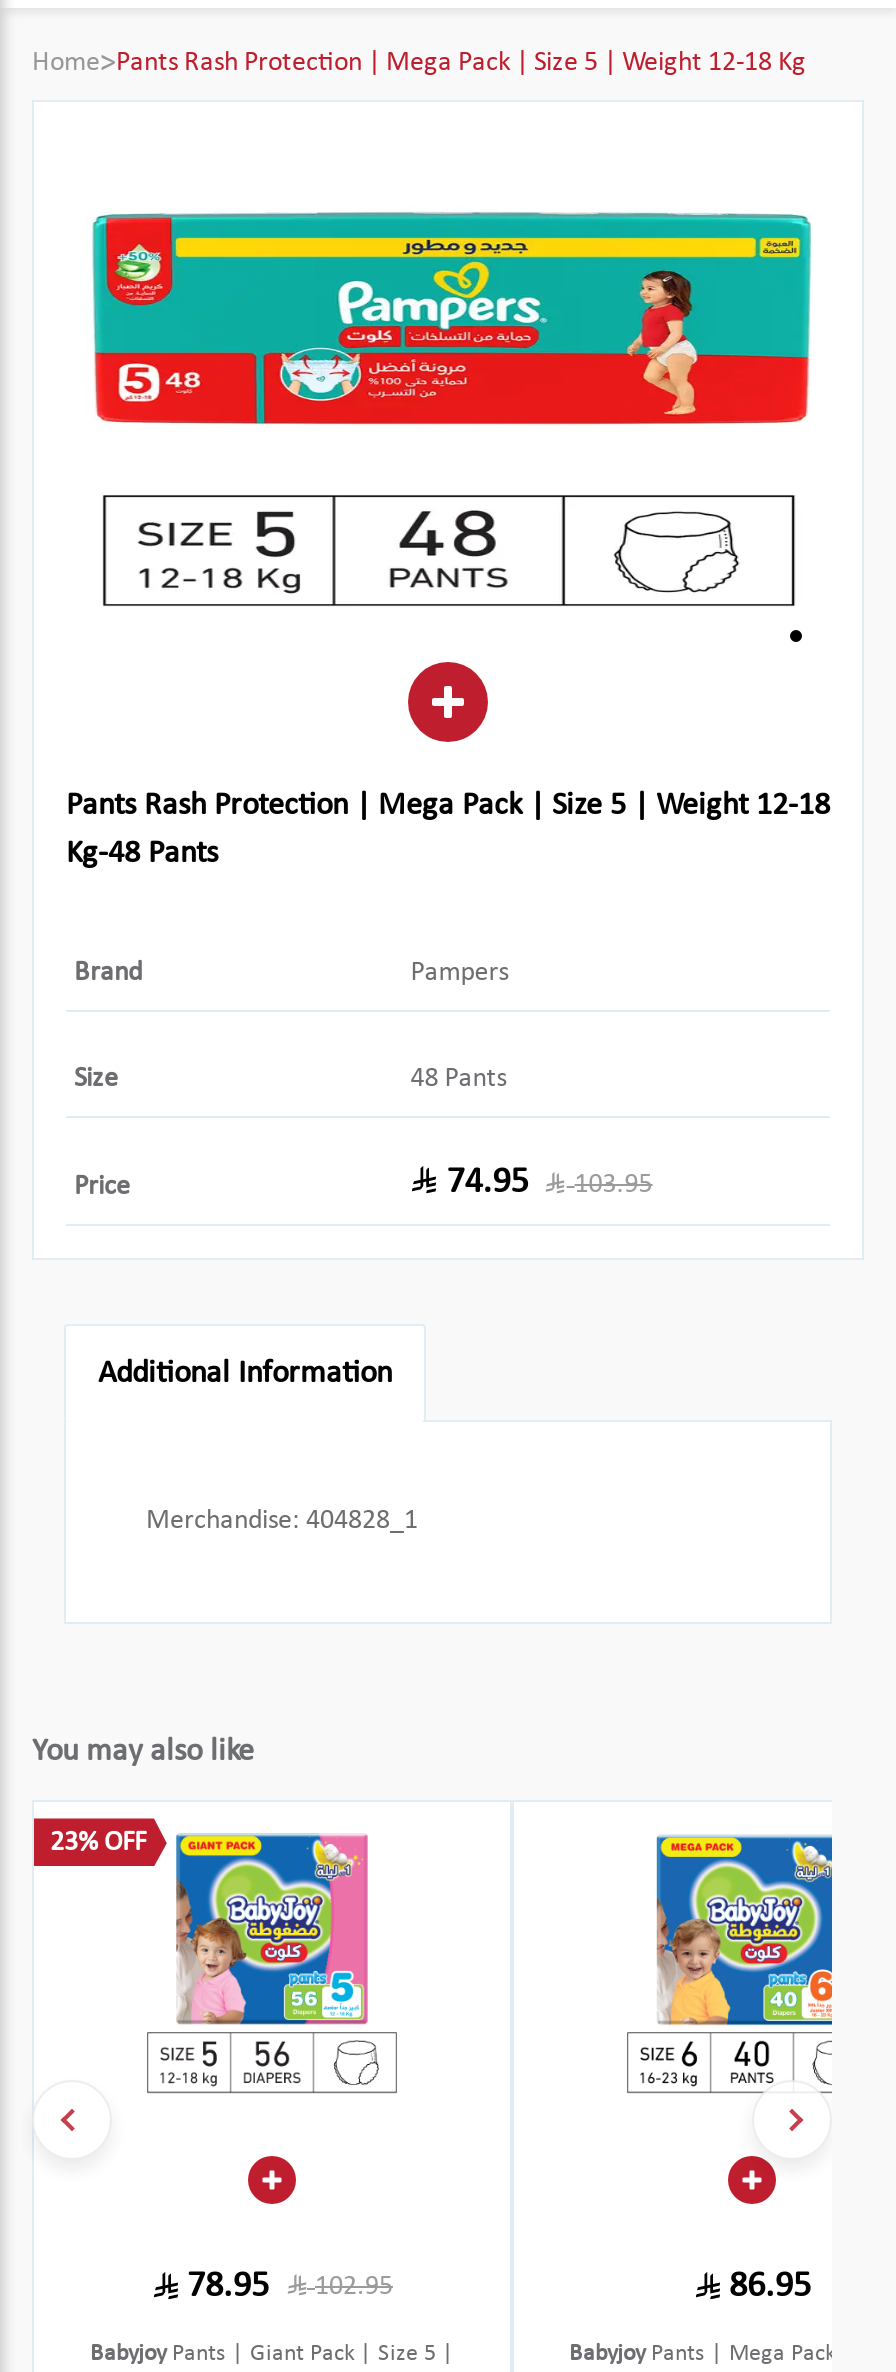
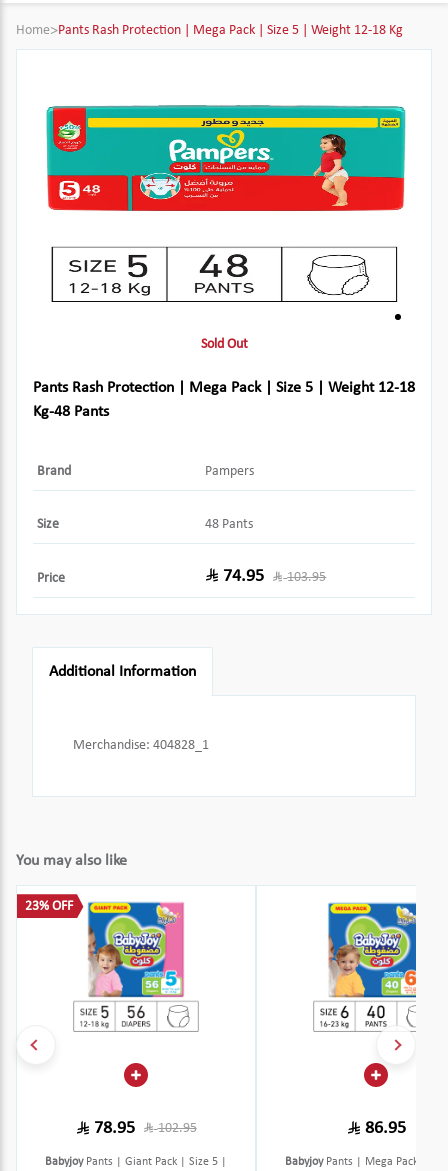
none -> [200,337,247,352] Sold Out

